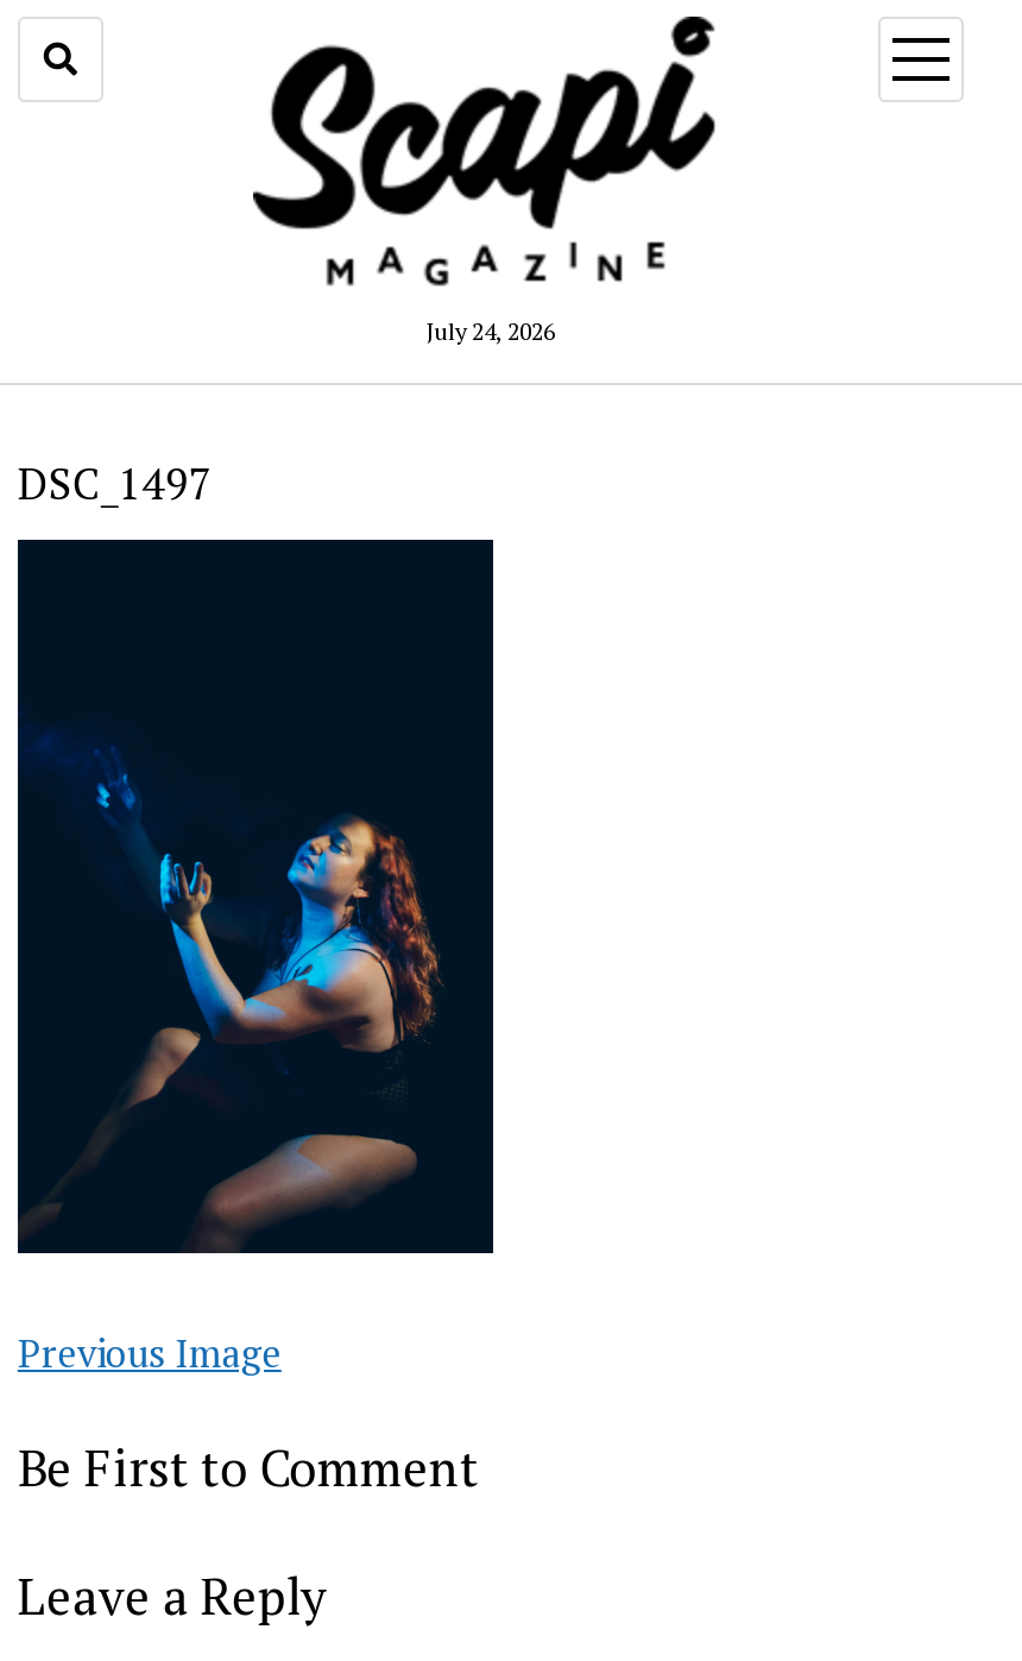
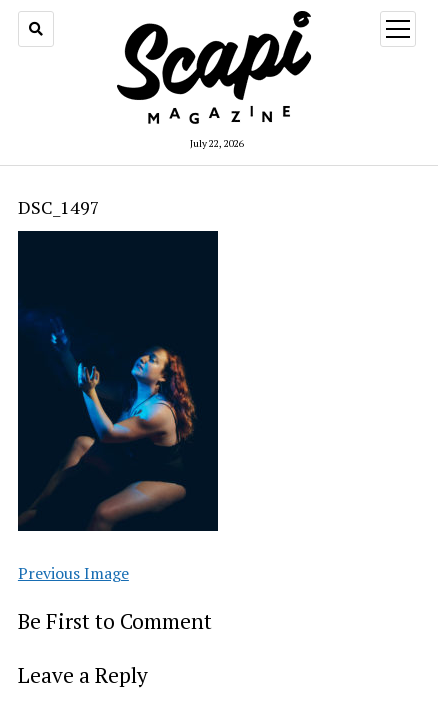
[427,316,555,347] July 24, 2026 -> [190,137,244,150] July 22, 2026

